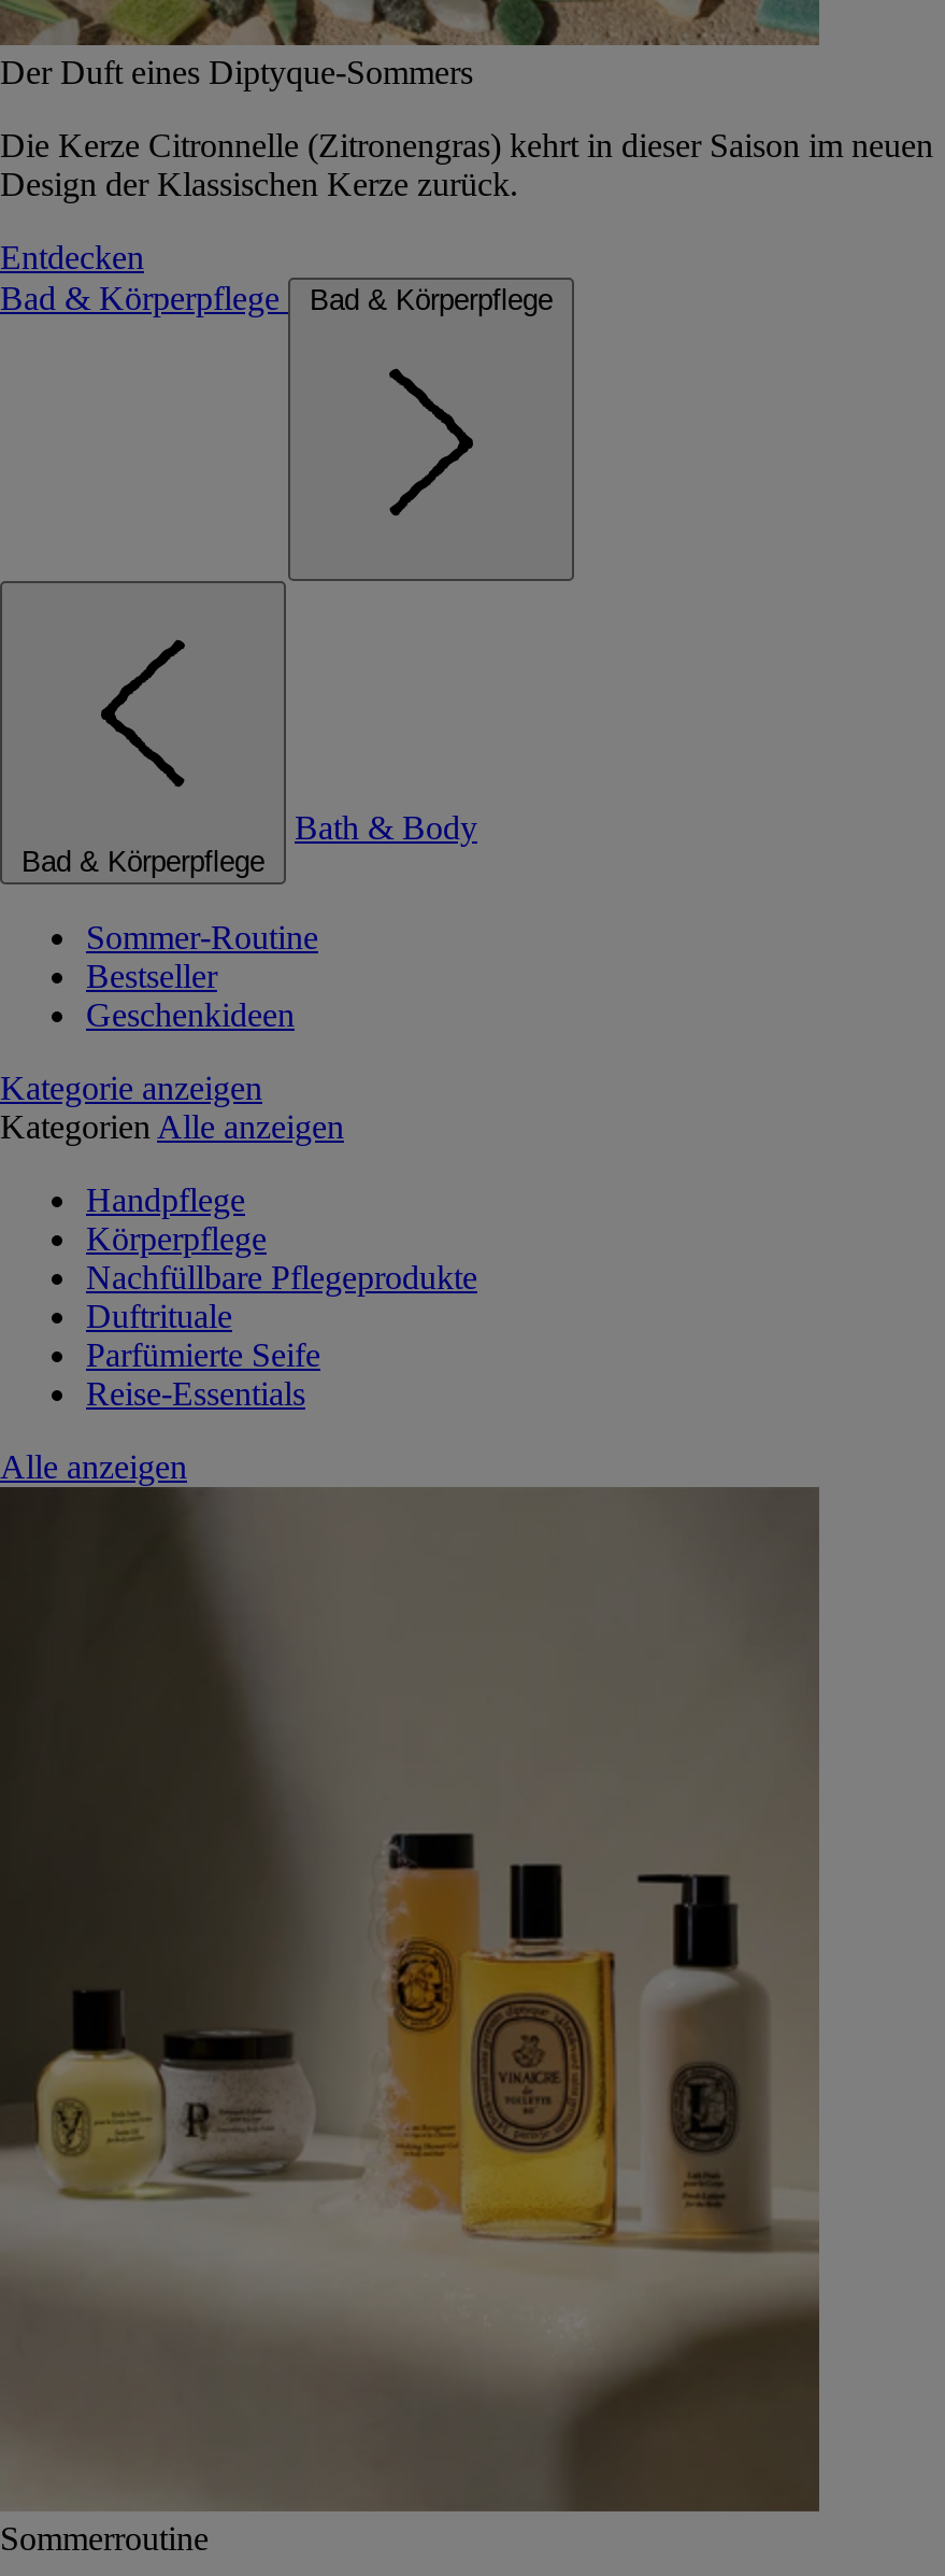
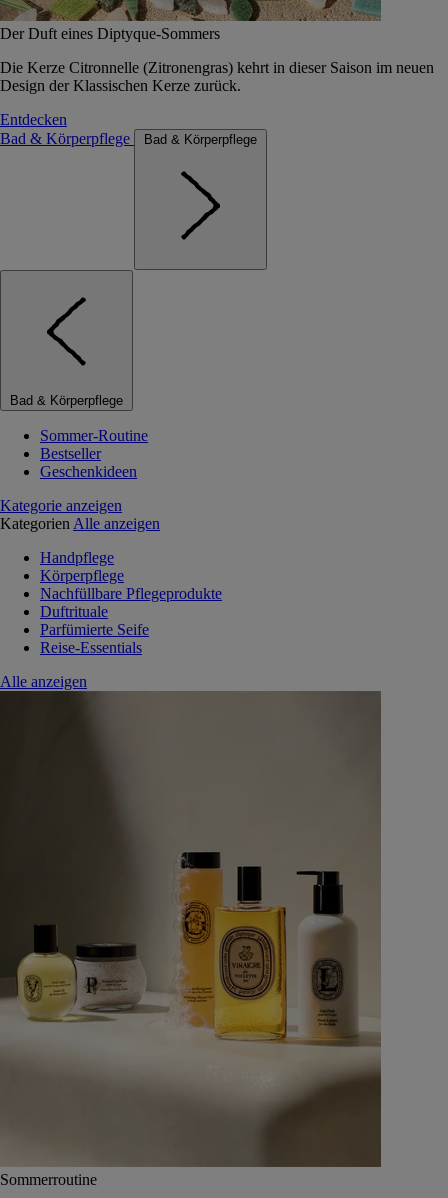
[295,809,477,846] Bath & Body -> none

